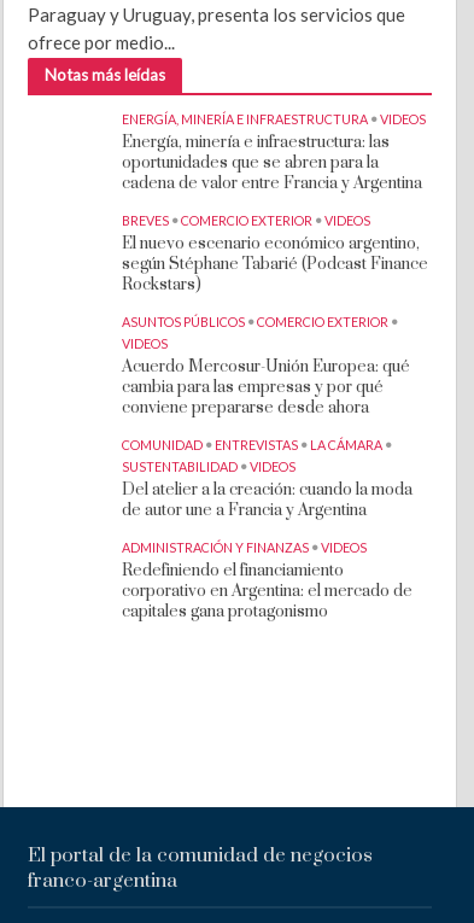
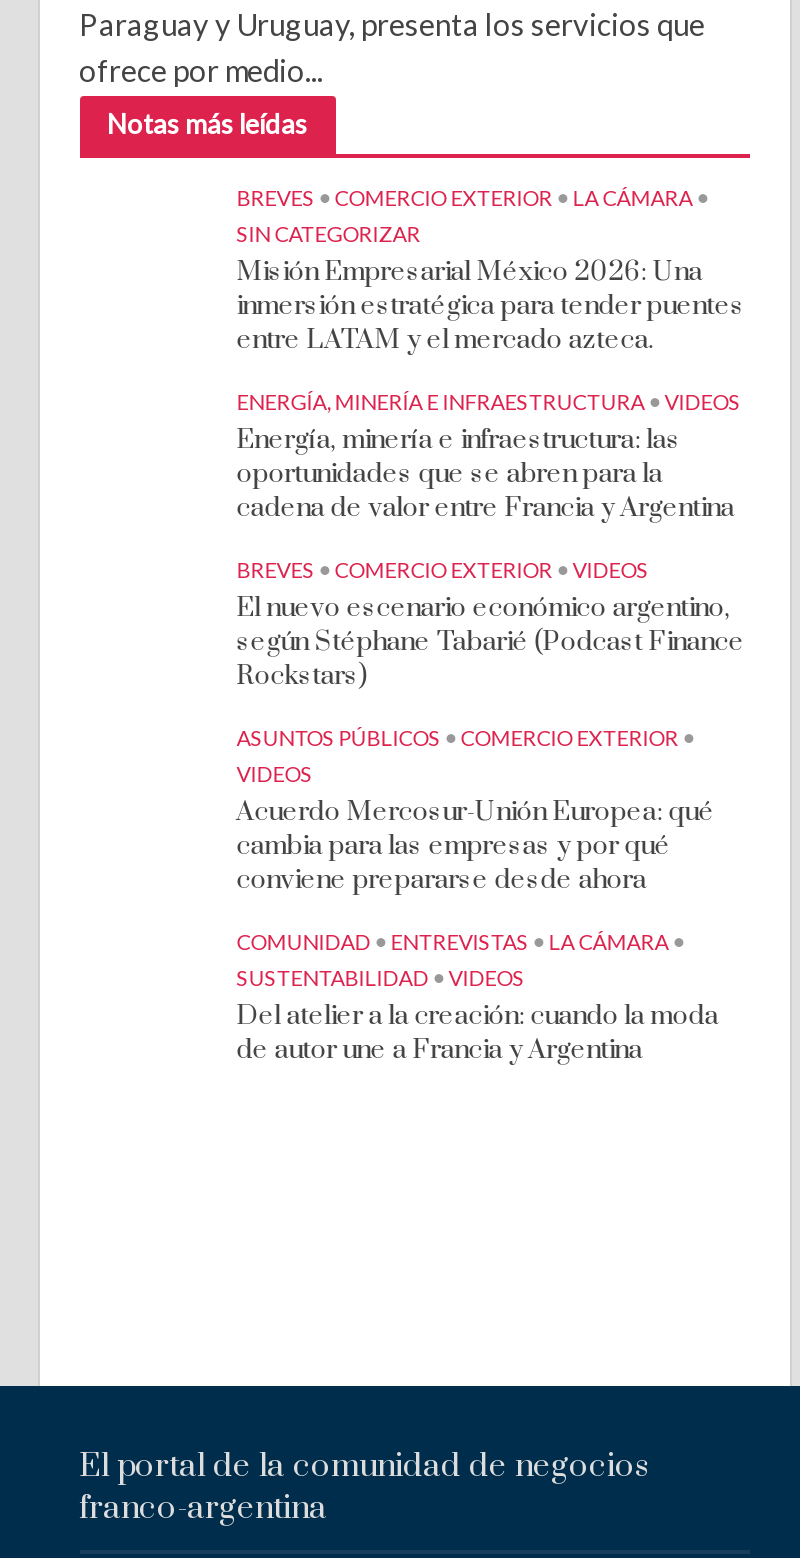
none -> [236,184,744,358] BREVES • COMERCIO EXTERIOR • LA CÁMARA • | SIN CATEGORIZAR | Misión Empresarial México 2026: Una | inmersión estratégica para tender puentes | entre LATAM y el mercado azteca.
moved [122,111,428,521] -> [236,388,744,1068]: ENERGÍA, MINERÍA E INFRAESTRUCTURA • VIDEOS | Energía, minería e infraestructura: las | oportunidades que se abren para la | ... | Del atelier a la creación: cuando la moda | de autor une a Francia y Argentina
[122,539,413,623] ADMINISTRACIÓN Y FINANZAS • VIDEOS | Redefiniendo el financiamiento | corporativo en Argentina: el mercado de | capitales gana protagonismo -> none

